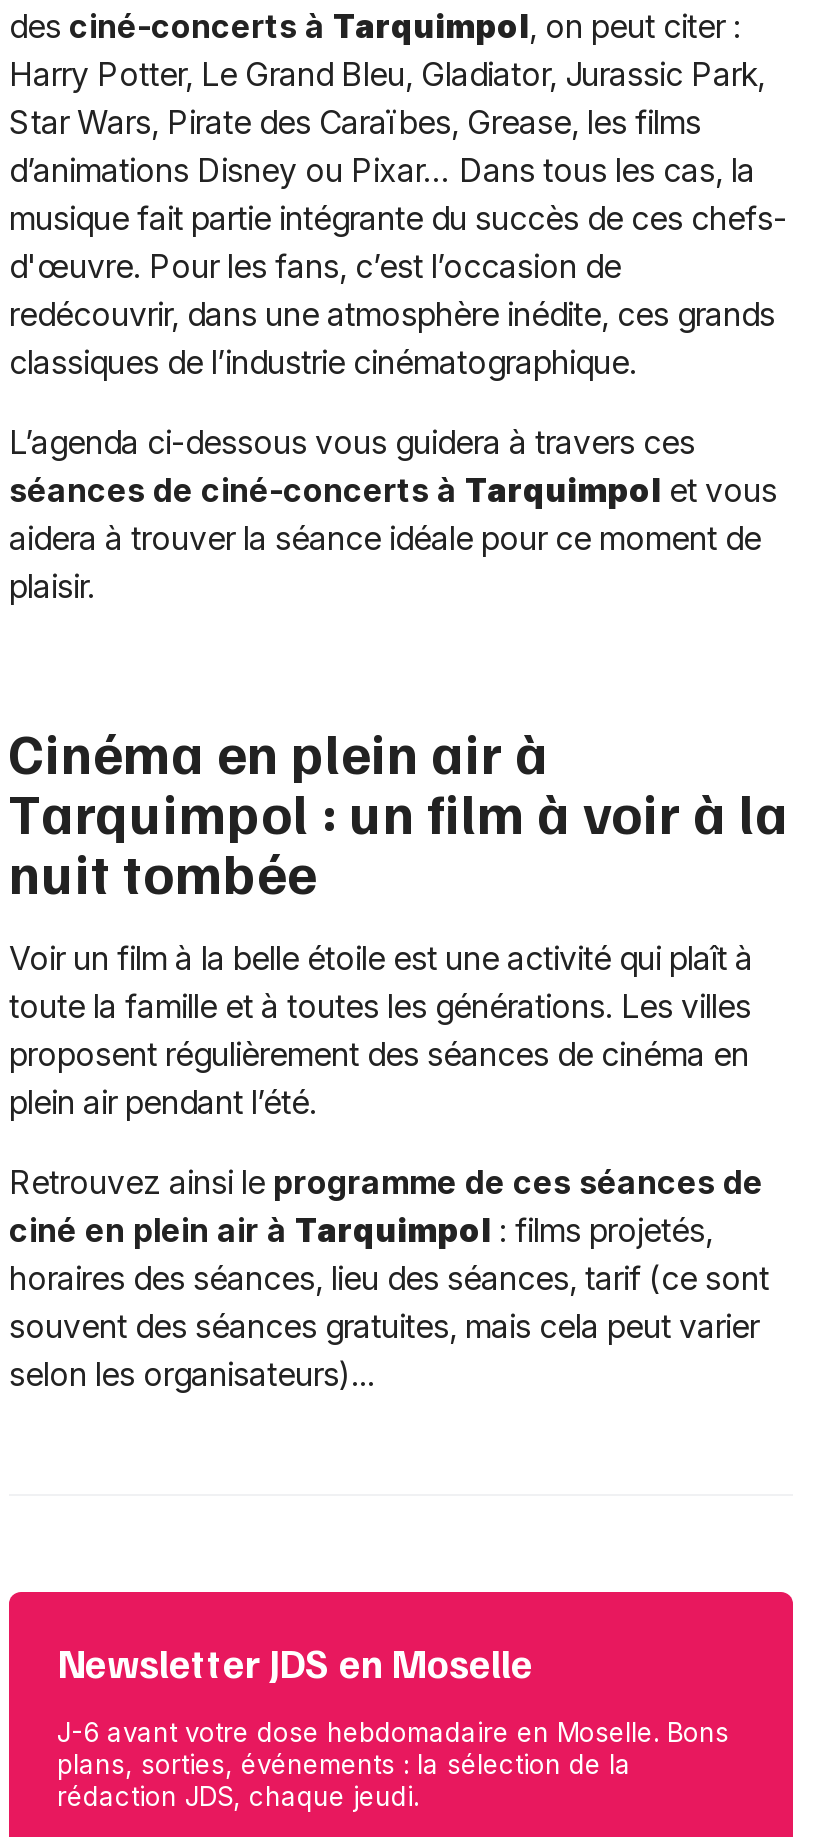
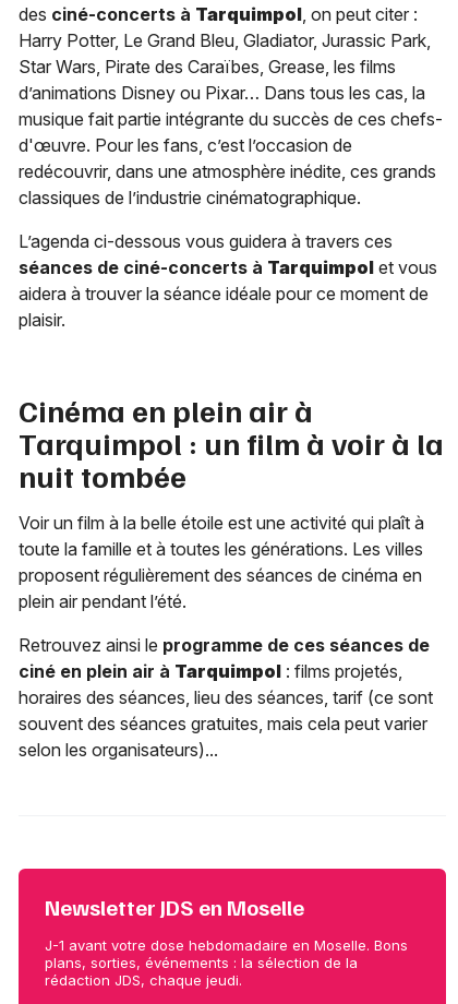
[57,1717,729,1749] J-6 avant votre dose hebdomadaire en Moselle. Bons -> [45,937,408,954] J-1 avant votre dose hebdomadaire en Moselle. Bons

